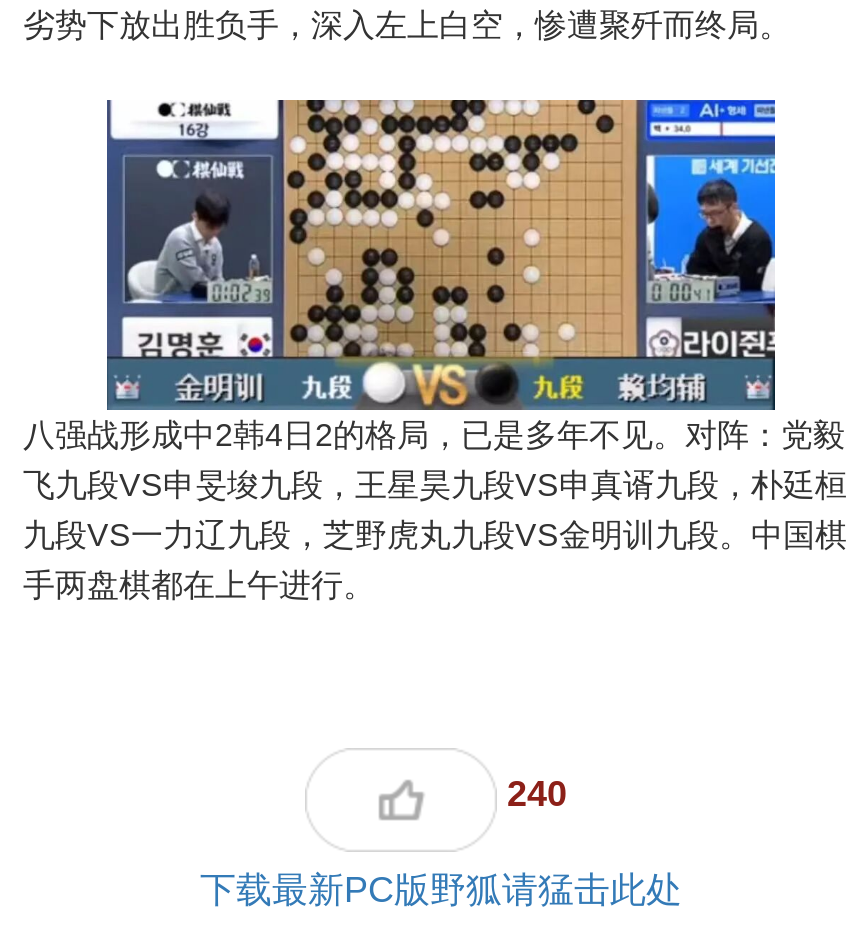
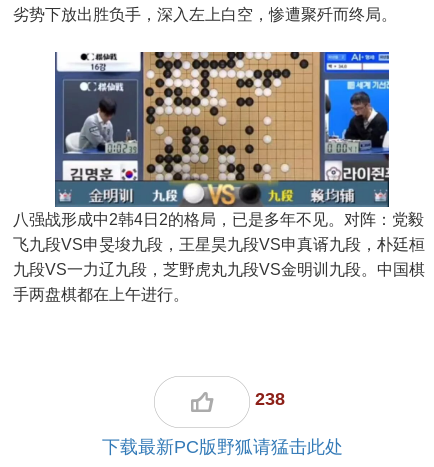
[507,776,567,816] 240 -> [255,390,285,410] 238

